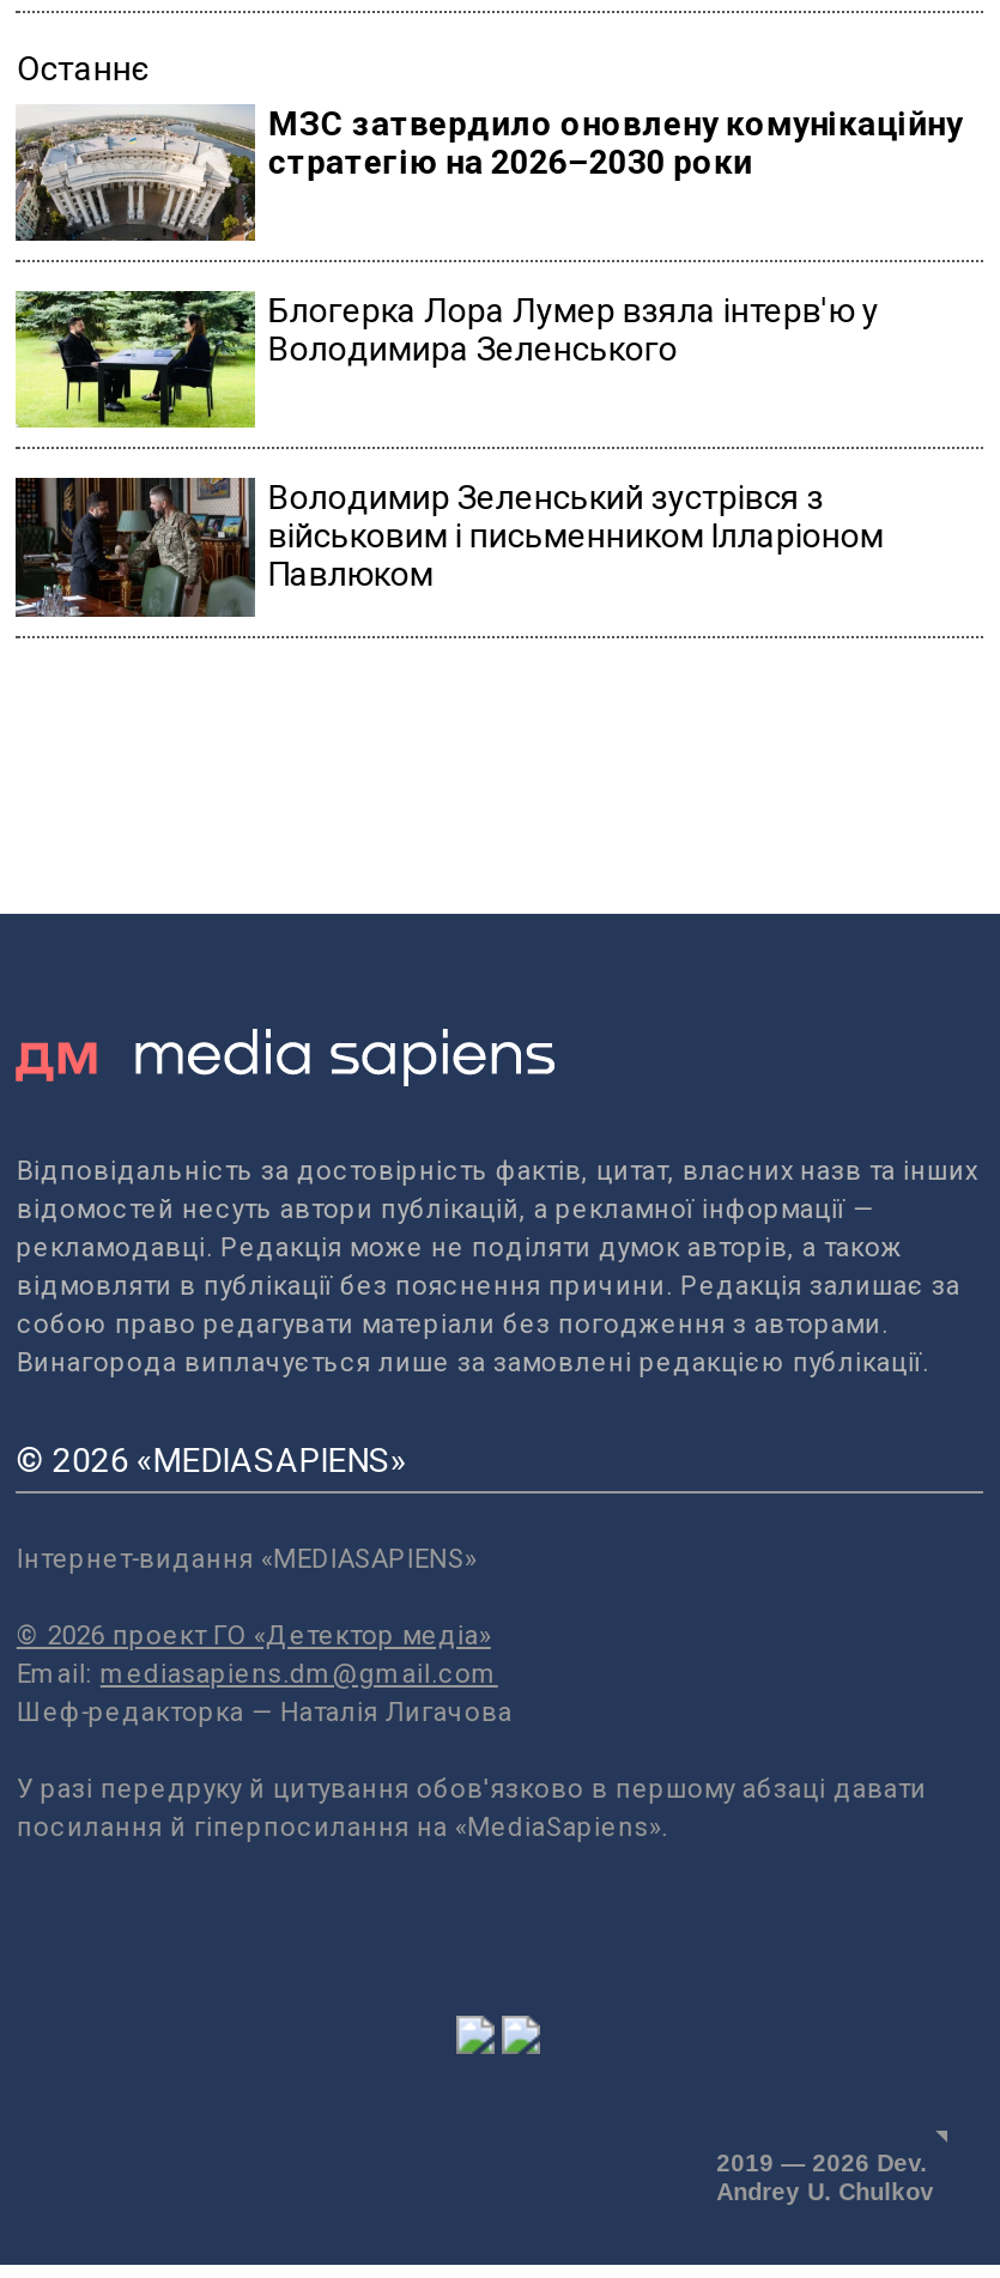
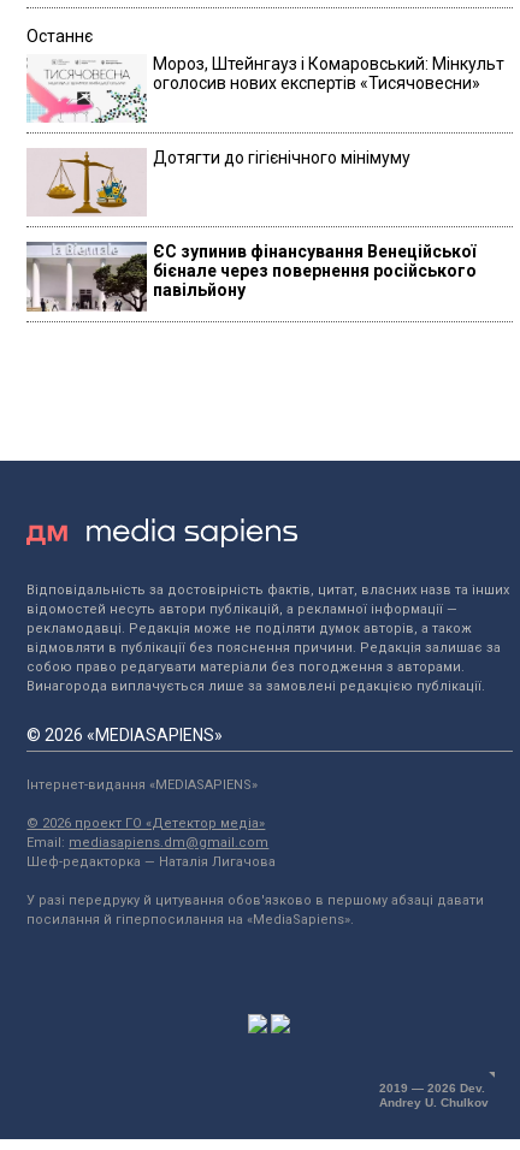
[13,104,963,243] [image] | МЗС затвердило оновлену комунікаційну | стратегію на 2026–2030 роки -> [26,54,505,123] [image] | Мороз, Штейнгауз і Комаровський: Мінкульт | оголосив нових експертів «Тисячовесни»
[13,289,879,430] [image] | Блогерка Лора Лумер взяла інтерв'ю у | Володимира Зеленського -> [26,148,411,217] [image] | Дотягти до гігієнічного мінімуму
[13,475,884,619] [image] | Володимир Зеленський зустрівся з | військовим і письменником Ілларіоном | Павлюком -> [25,241,477,312] [image] | ЄС зупинив фінансування Венеційської | бієнале через повернення російського | павільйону

